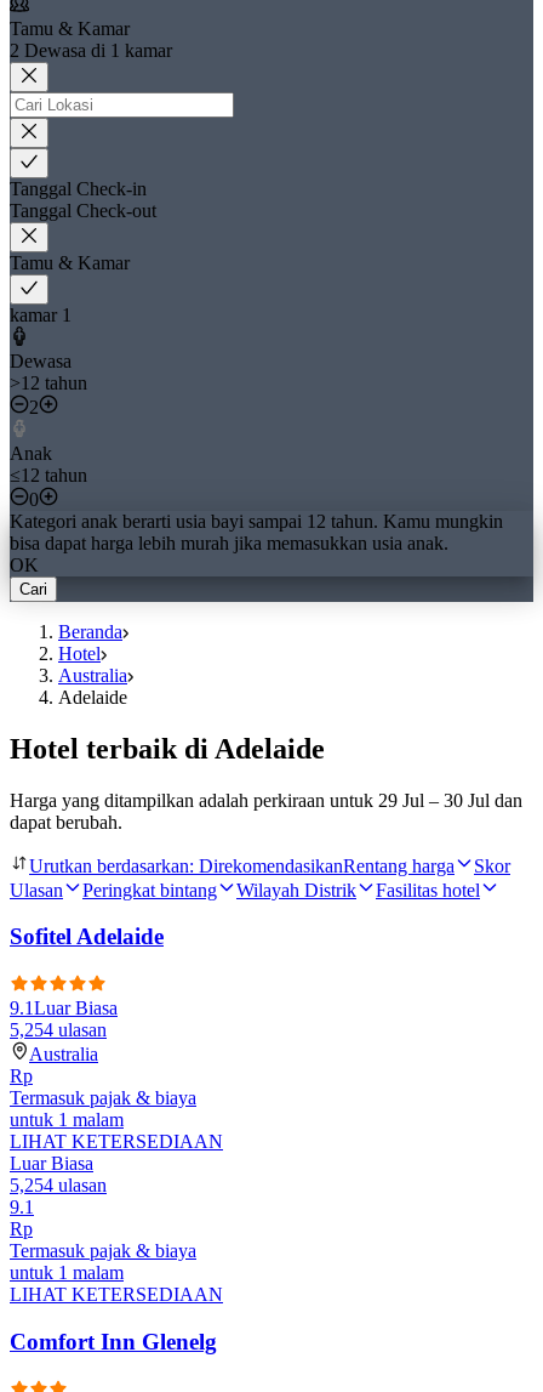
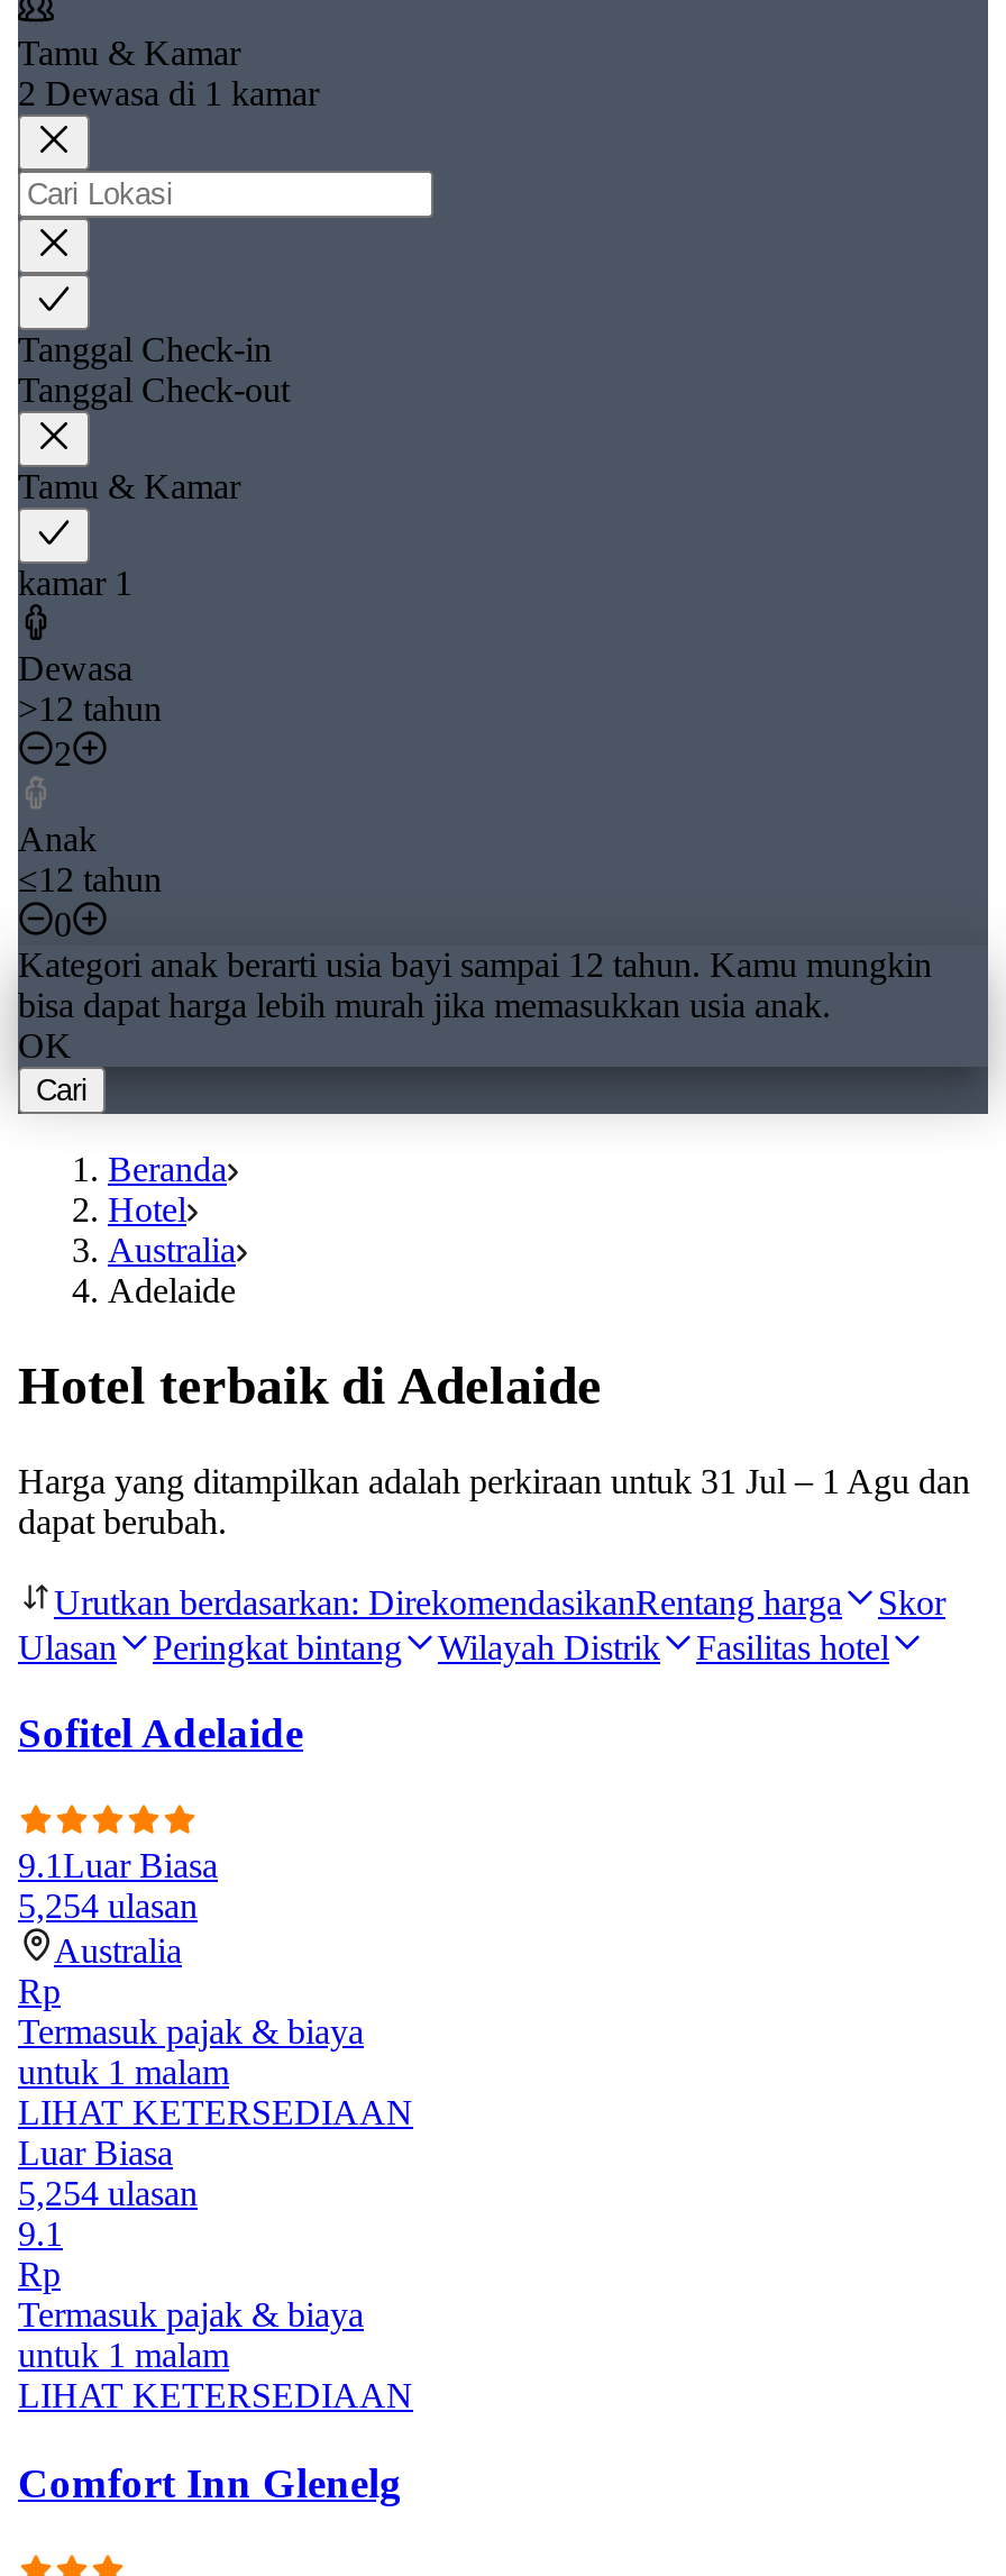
[10,790,522,810] Harga yang ditampilkan adalah perkiraan untuk 29 Jul – 30 Jul dan -> [18,1461,970,1500] Harga yang ditampilkan adalah perkiraan untuk 31 Jul – 1 Agu dan

